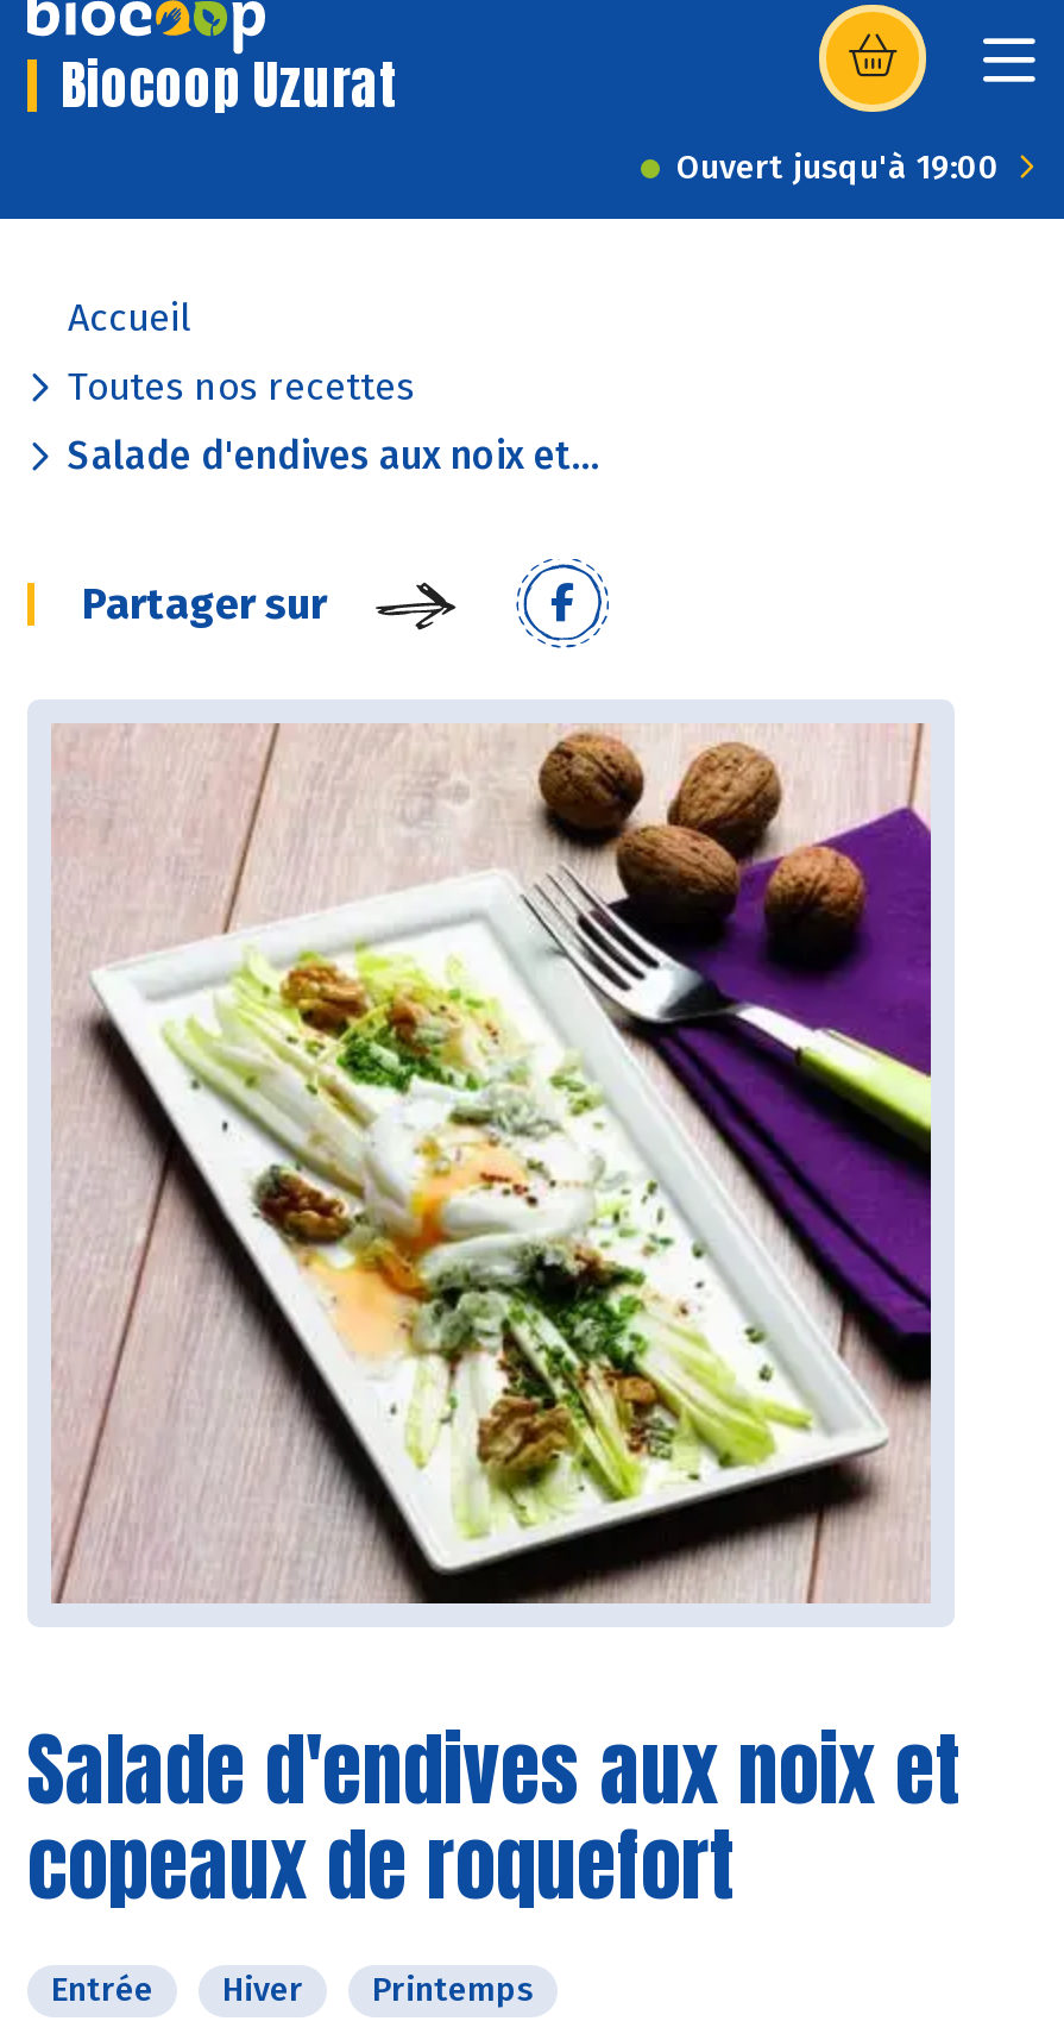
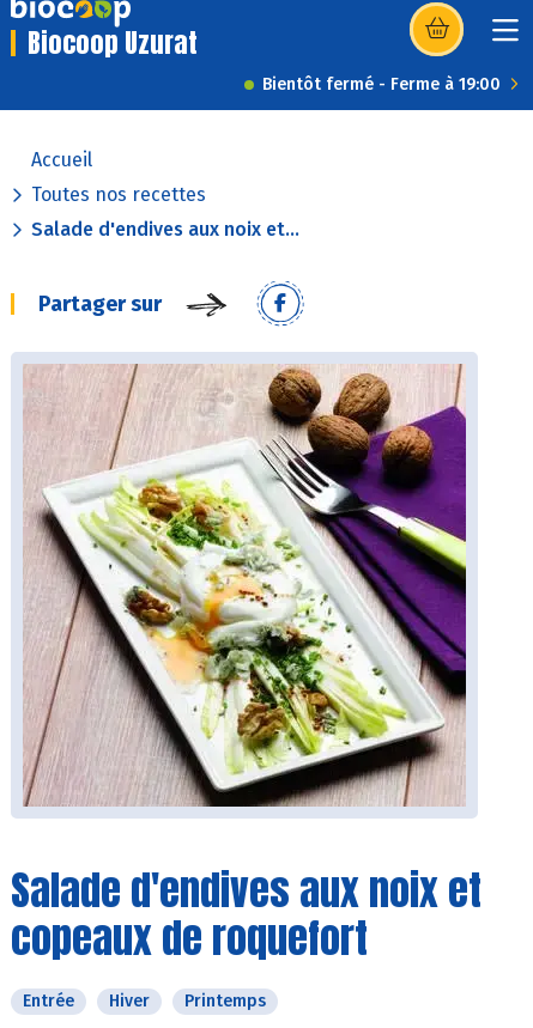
[676,147,1000,188] Ouvert jusqu'à 19:00 -> [262,74,501,95] Bientôt fermé - Ferme à 19:00

